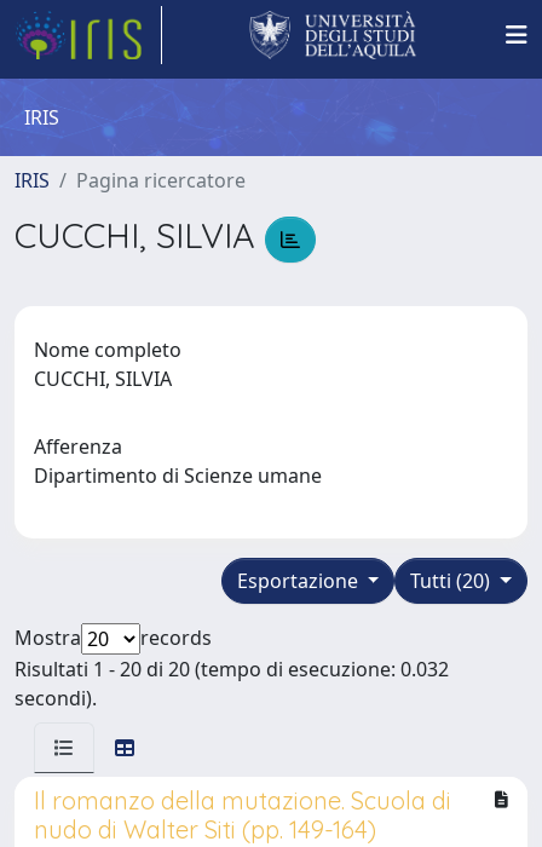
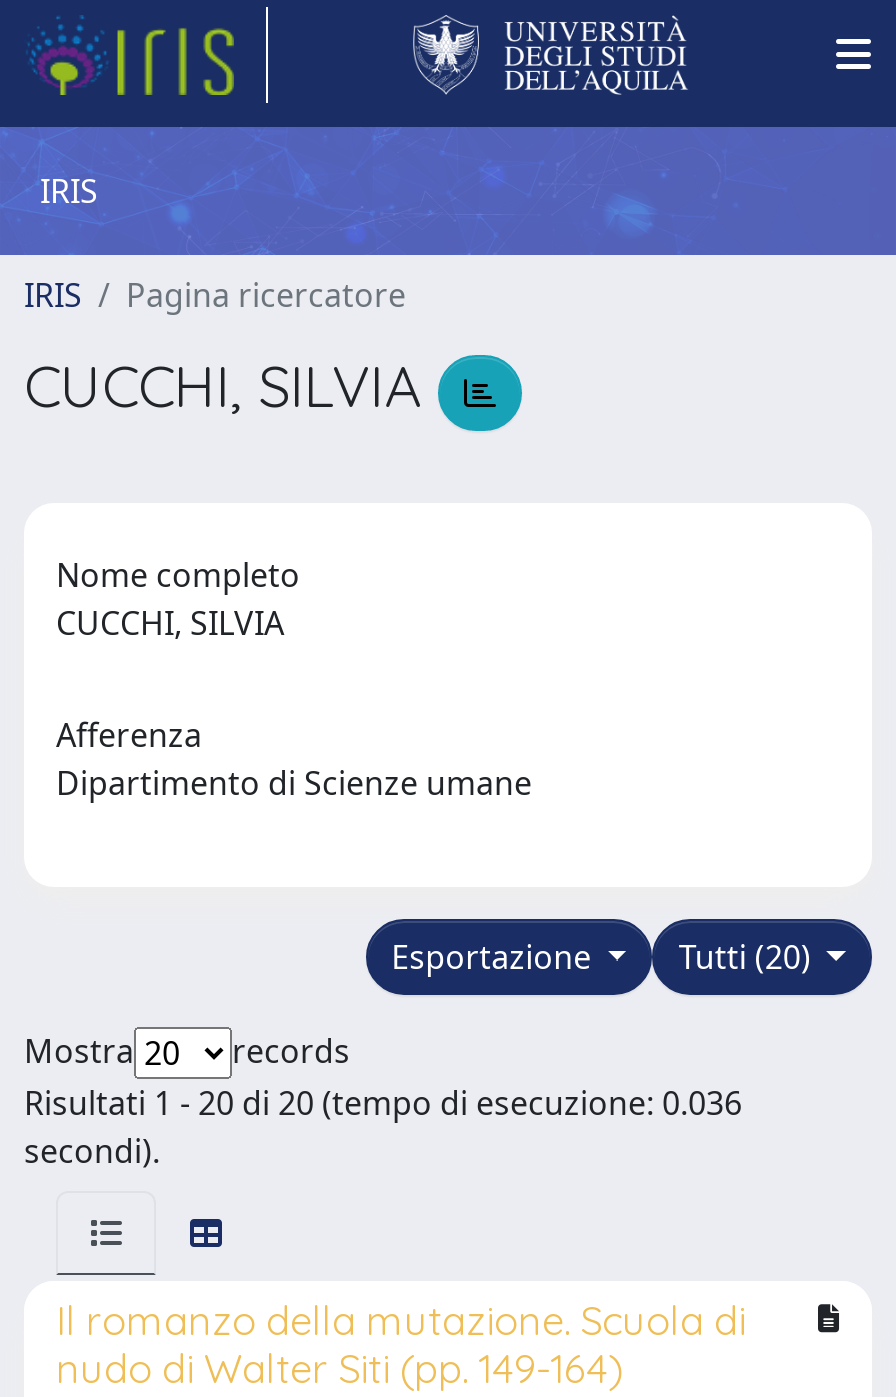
[15,656,449,682] Risultati 1 - 20 di 20 (tempo di esecuzione: 0.032 -> [24,1081,742,1125] Risultati 1 - 20 di 20 (tempo di esecuzione: 0.036

